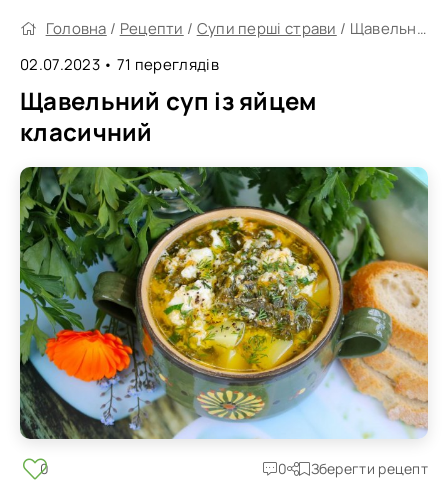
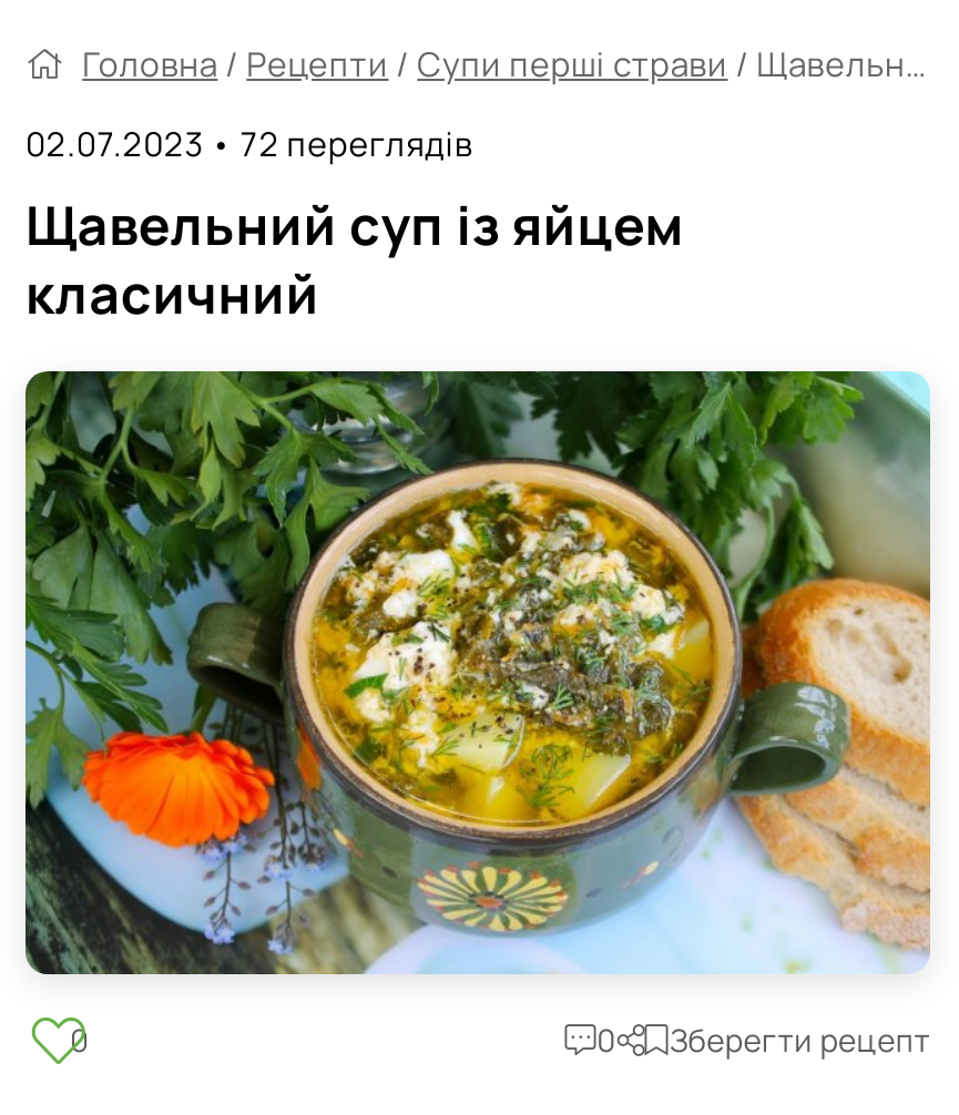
[20,54,219,75] 02.07.2023 • 71 переглядів -> [25,121,473,167] 02.07.2023 • 72 переглядів

